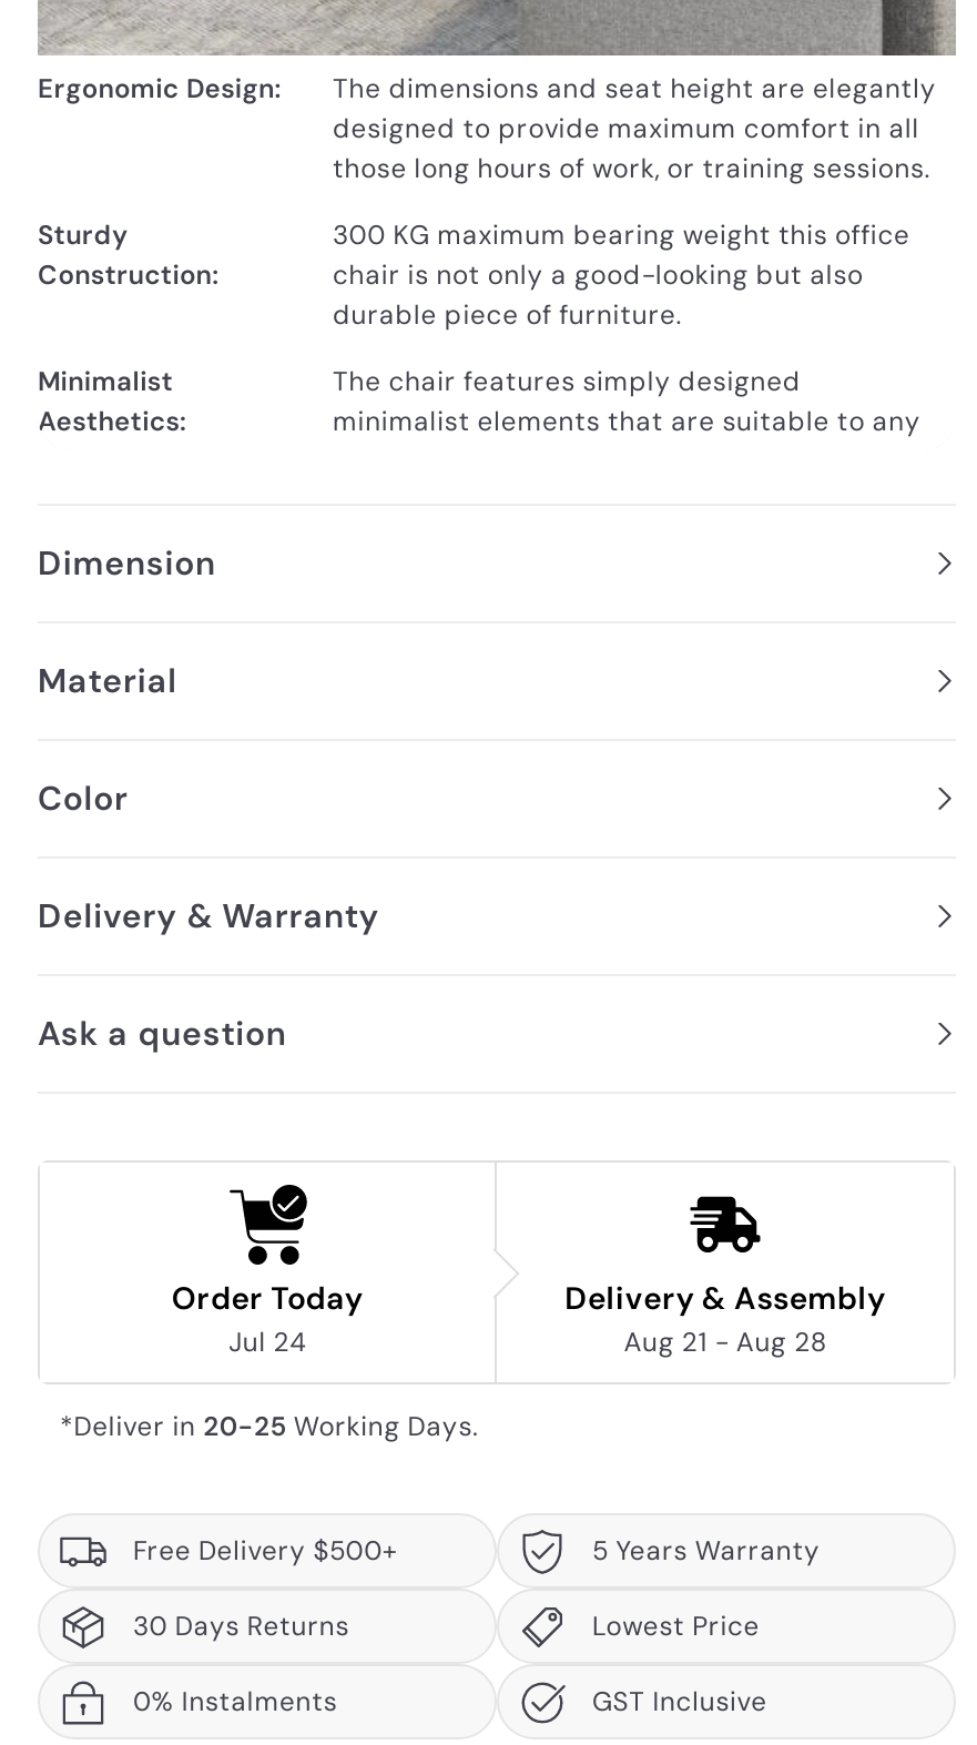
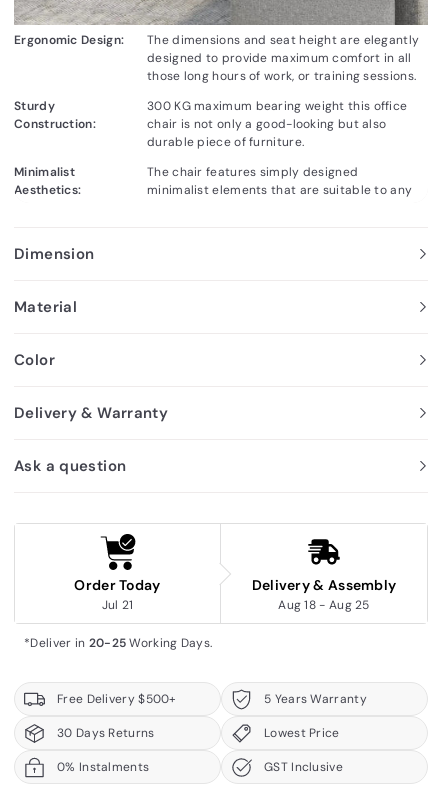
[229,1325,306,1361] Jul 24 -> [102,597,133,613] Jul 21
[624,1325,827,1361] Aug 21 - Aug 28 -> [278,597,370,613] Aug 18 - Aug 25

